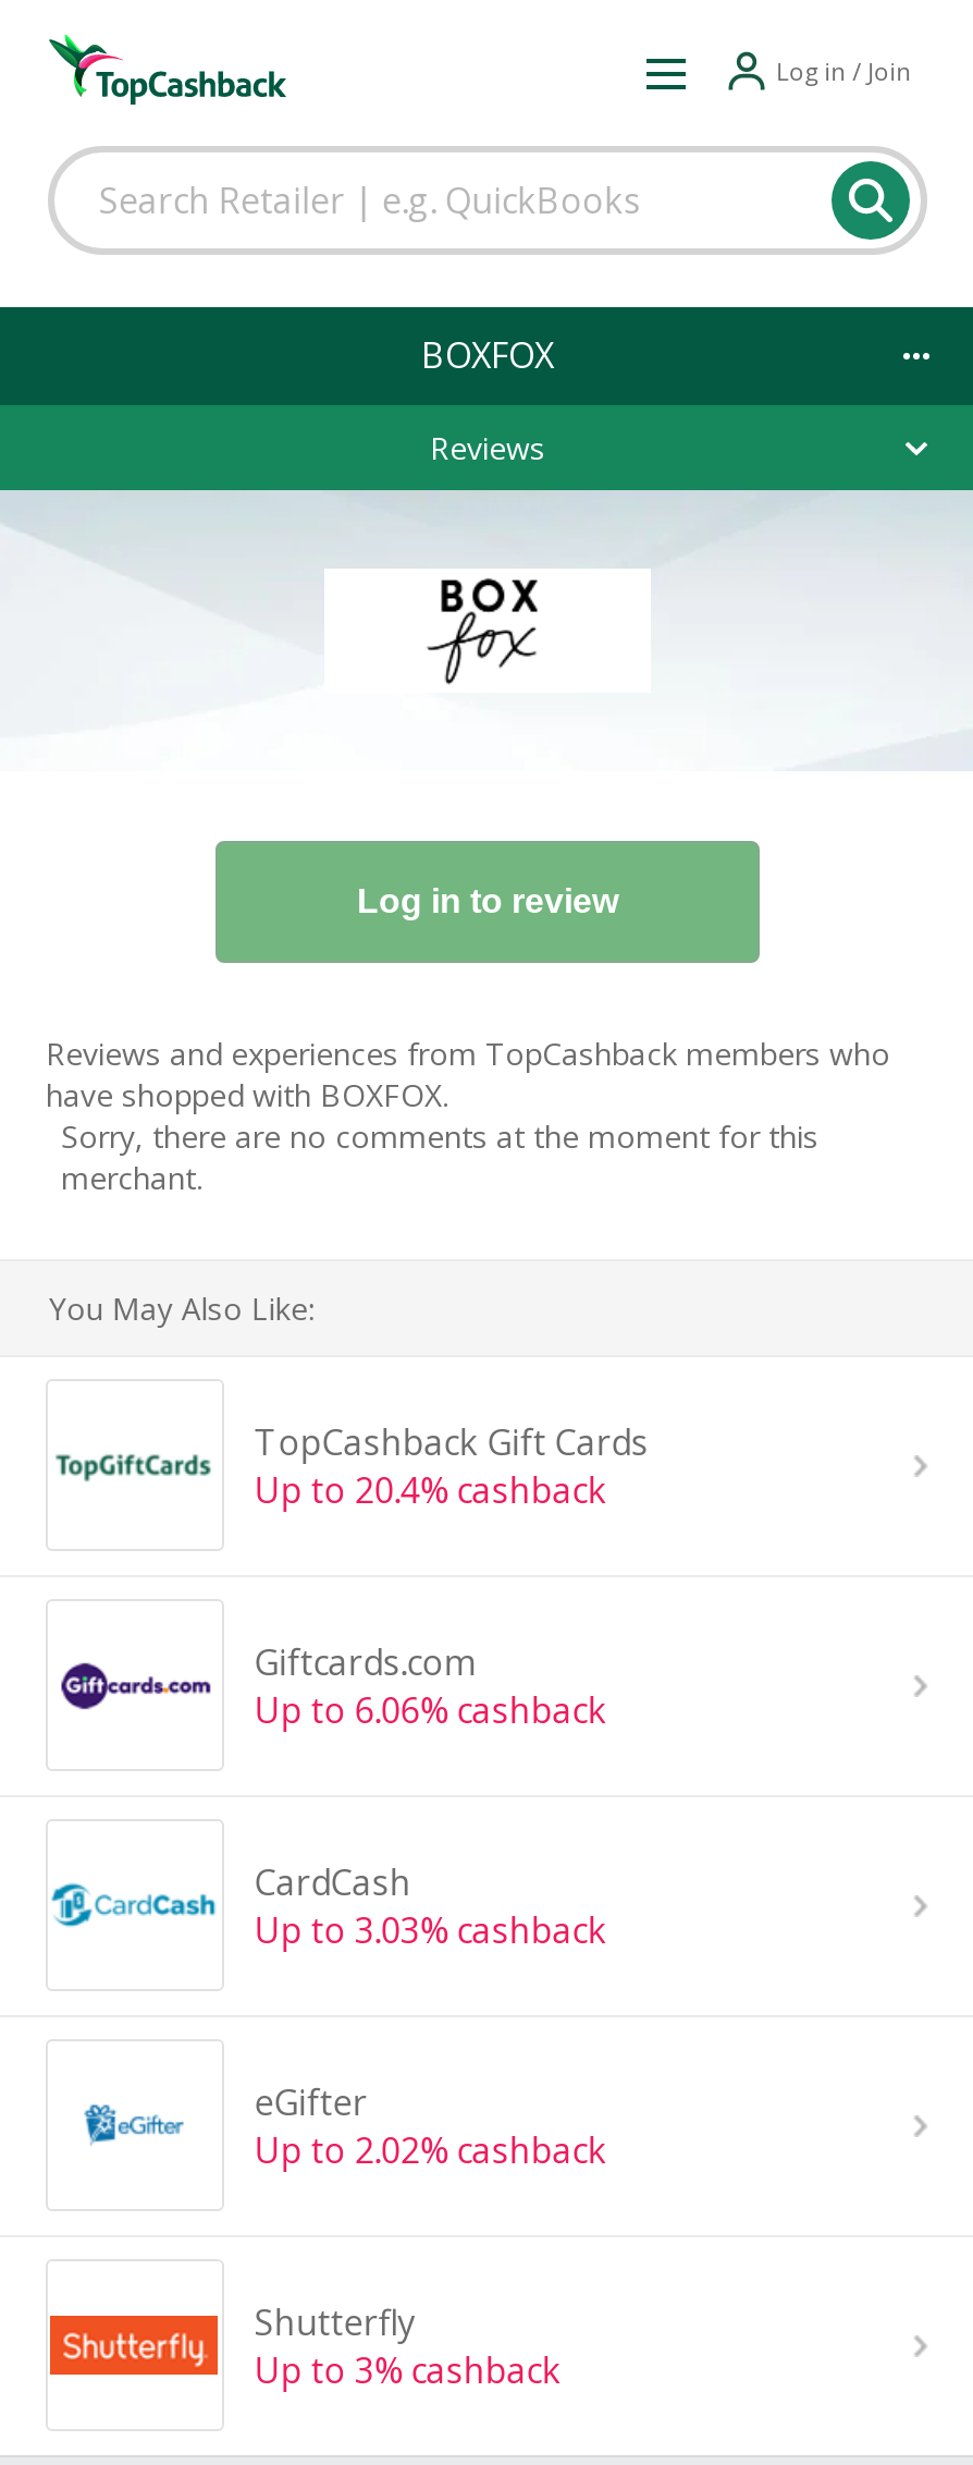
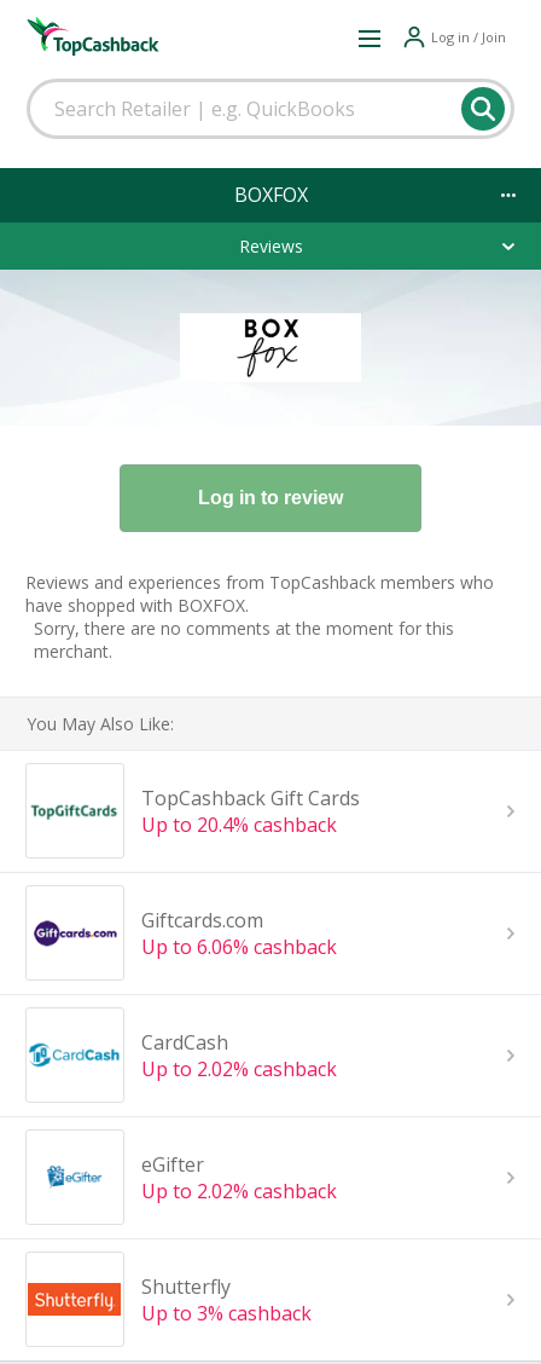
[254,1906,607,1954] Up to 3.03% cashback -> [141,1055,337,1082] Up to 2.02% cashback

